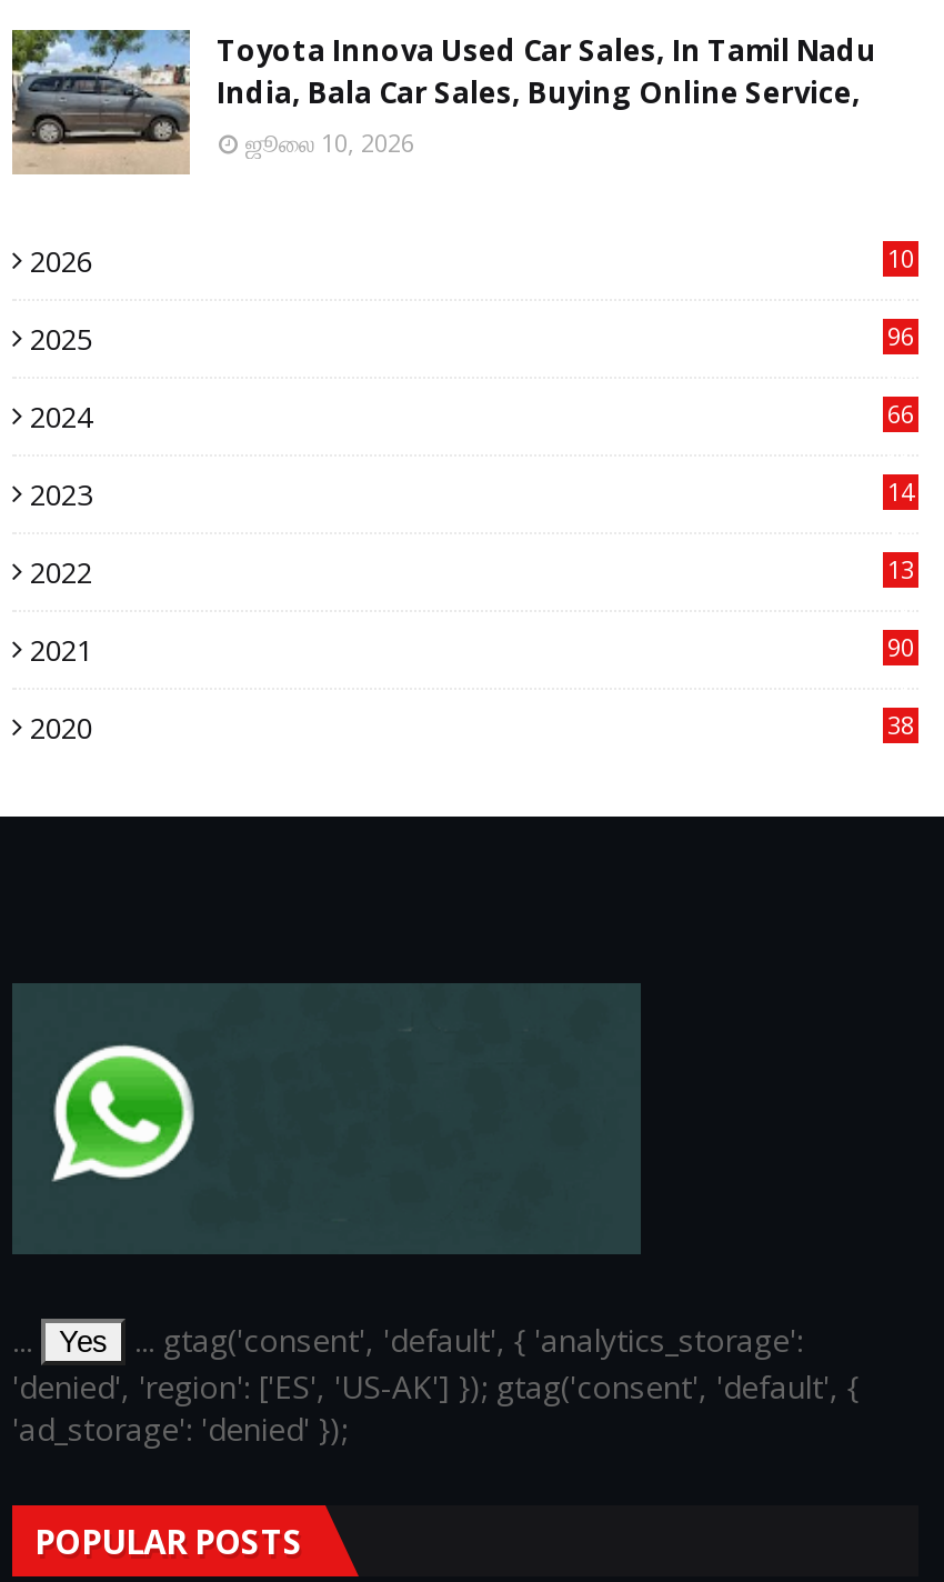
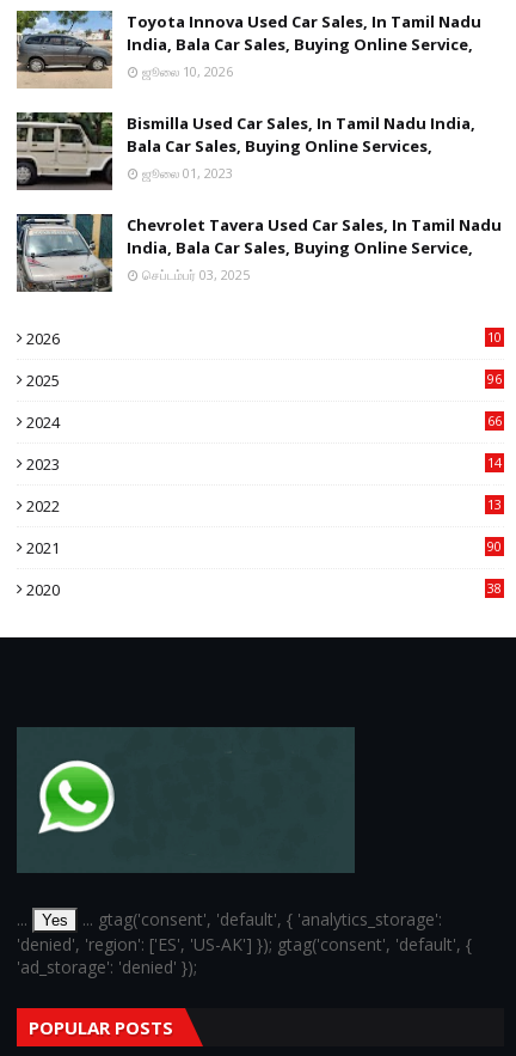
none -> [16,111,502,283] [image] | Bismilla Used Car Sales, In Tamil Nadu India, | Bala Car Sales, Buying Online Services, | ஜூலை 01, 2023 | Chevrolet Tavera Used Car Sales, In Tamil Nadu | India, Bala Car Sales, Buying Online Service, | செப்டம்பர் 03, 2025
none -> [17,213,112,293] [image]

